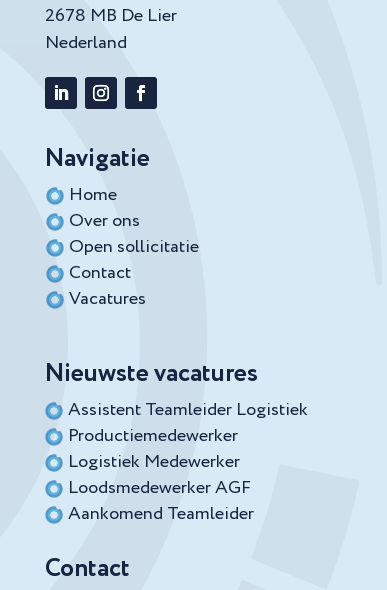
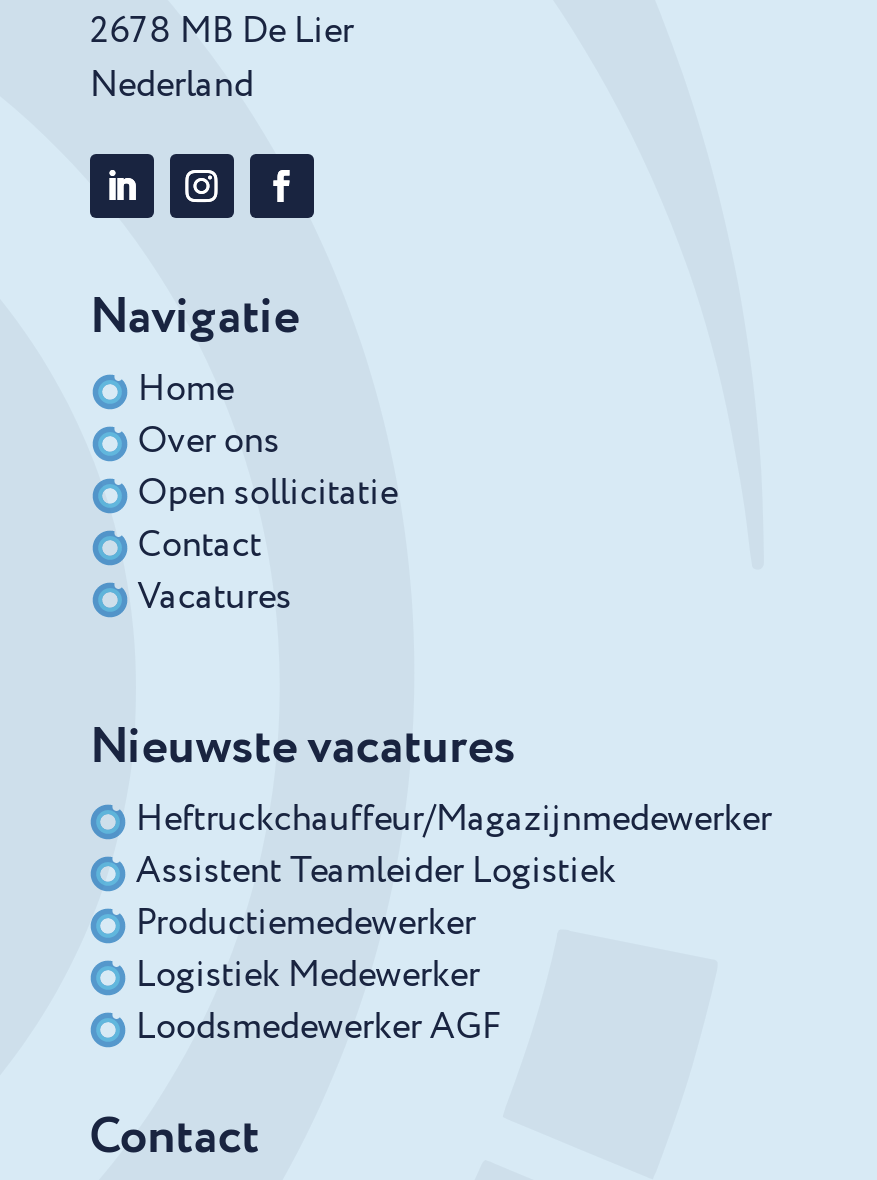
none -> [136,803,772,839] Heftruckchauffeur/Magazijnmedewerker
moved [68,401,308,497] -> [136,855,616,1047]: Assistent Teamleider Logistiek | Productiemedewerker | Logistiek Medewerker | Loodsmedewerker AGF
[68,505,254,523] Aankomend Teamleider -> none

